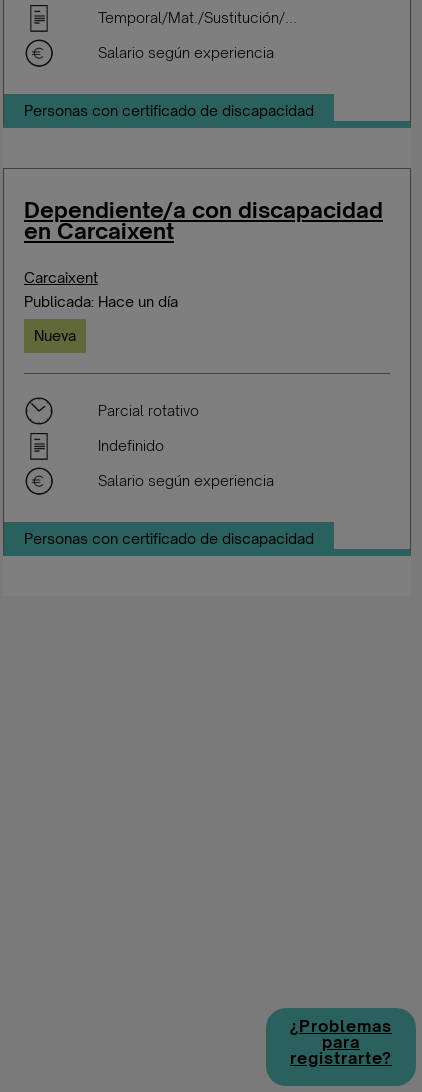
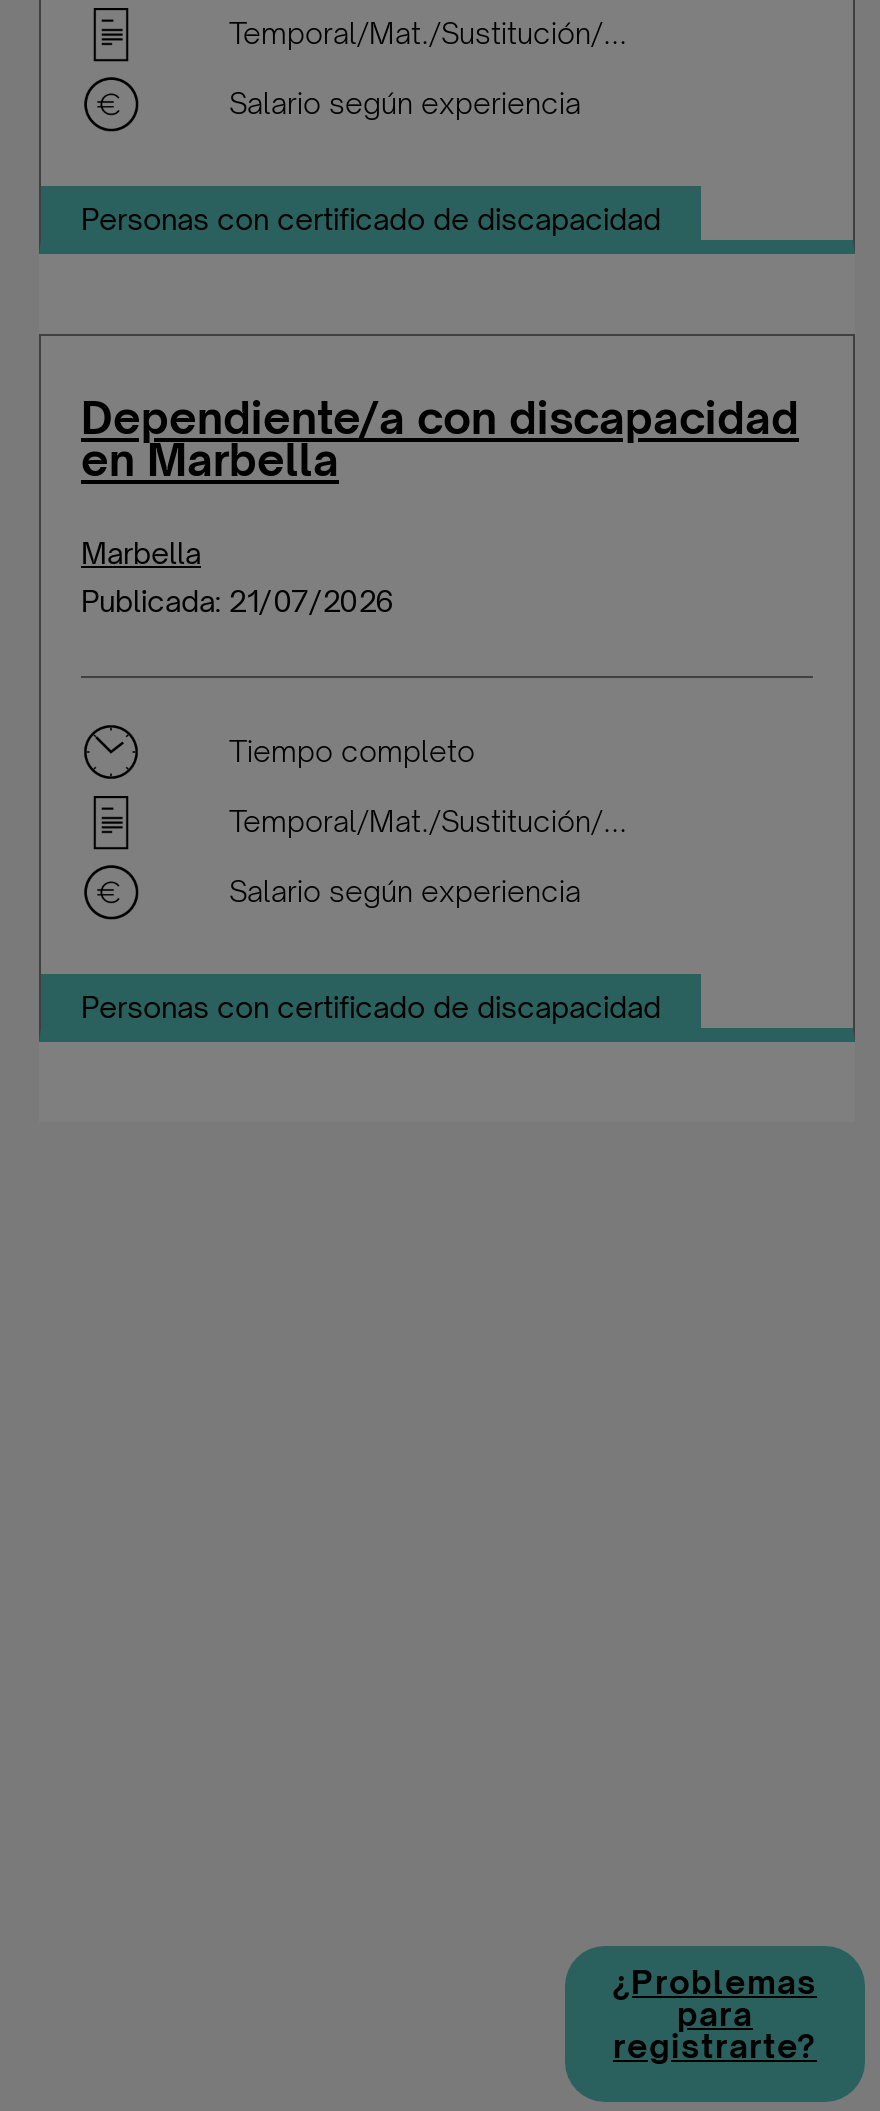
[24,217,178,344] en Carcaixent | Carcaixent | Publicada: Hace un día | Nueva -> [81,432,393,618] en Marbella | Marbella | Publicada: 21/07/2026
[98,402,199,454] Parcial rotativo | Indefinido -> [229,734,627,838] Tiempo completo | Temporal/Mat./Sustitución/...

